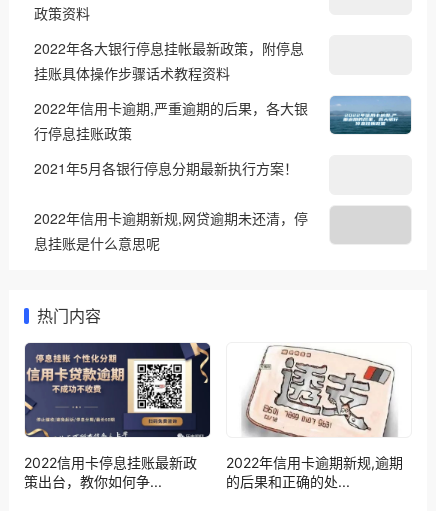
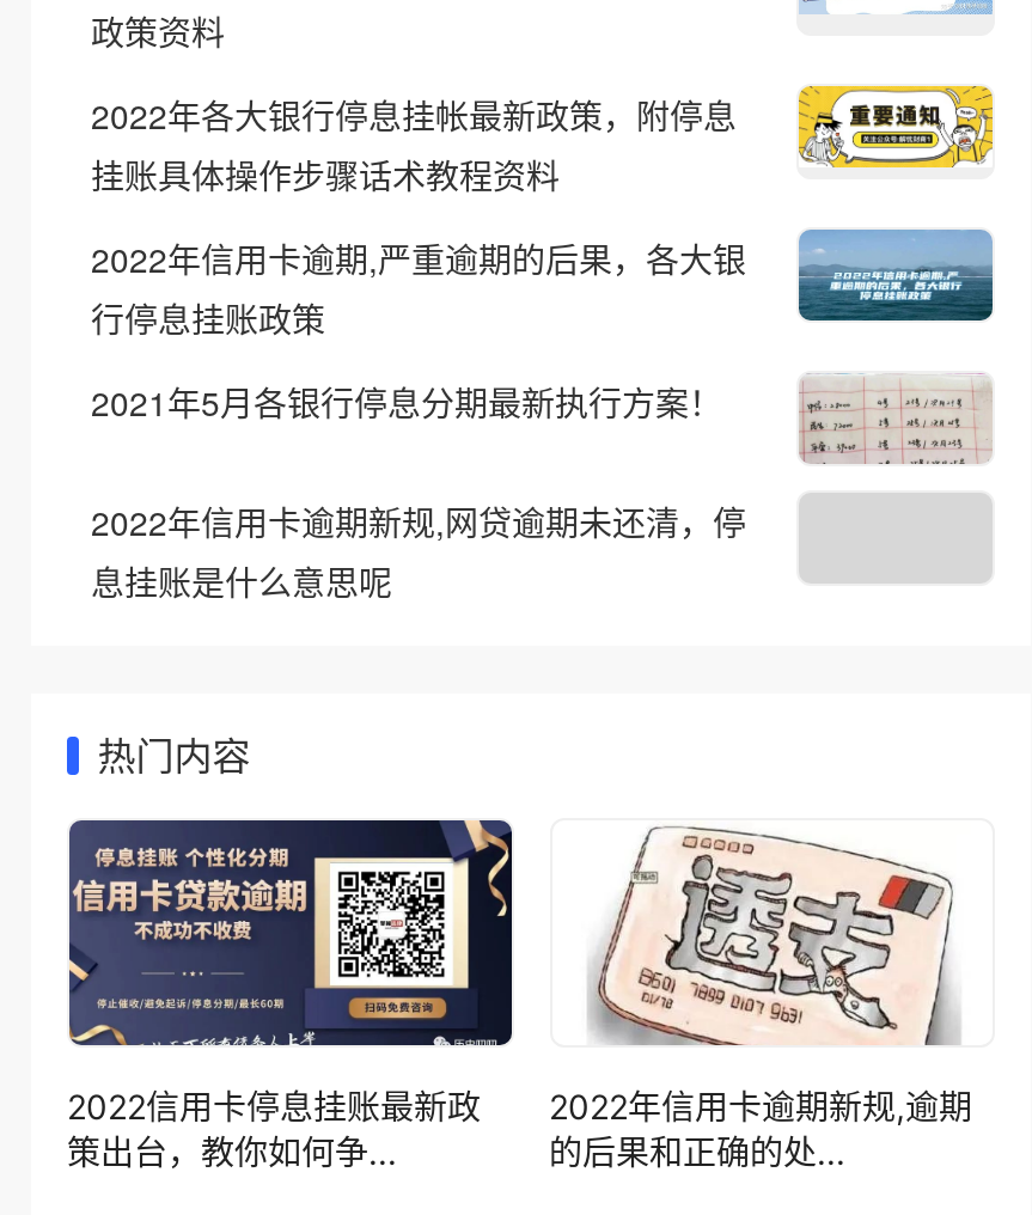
none -> [796,84,995,170] [image]
none -> [799,378,993,466] [image]

